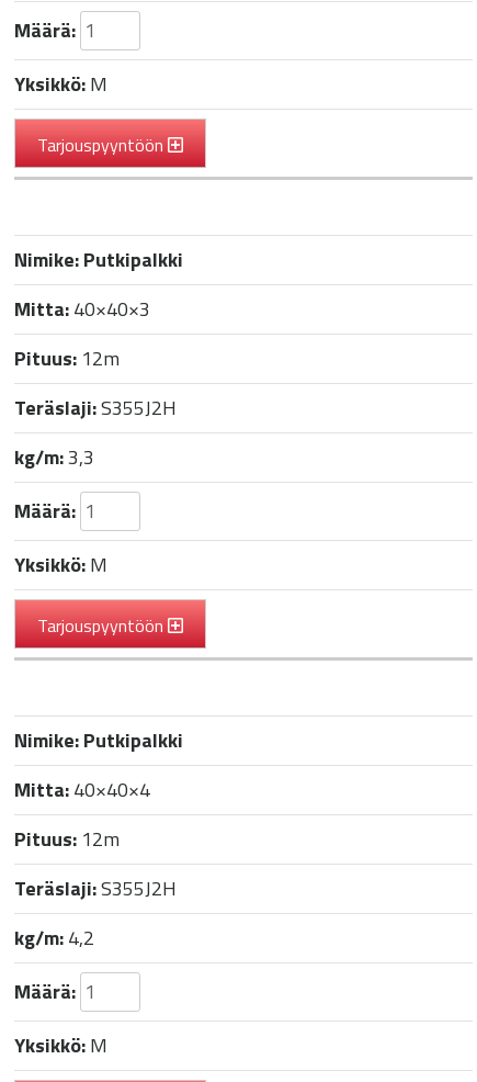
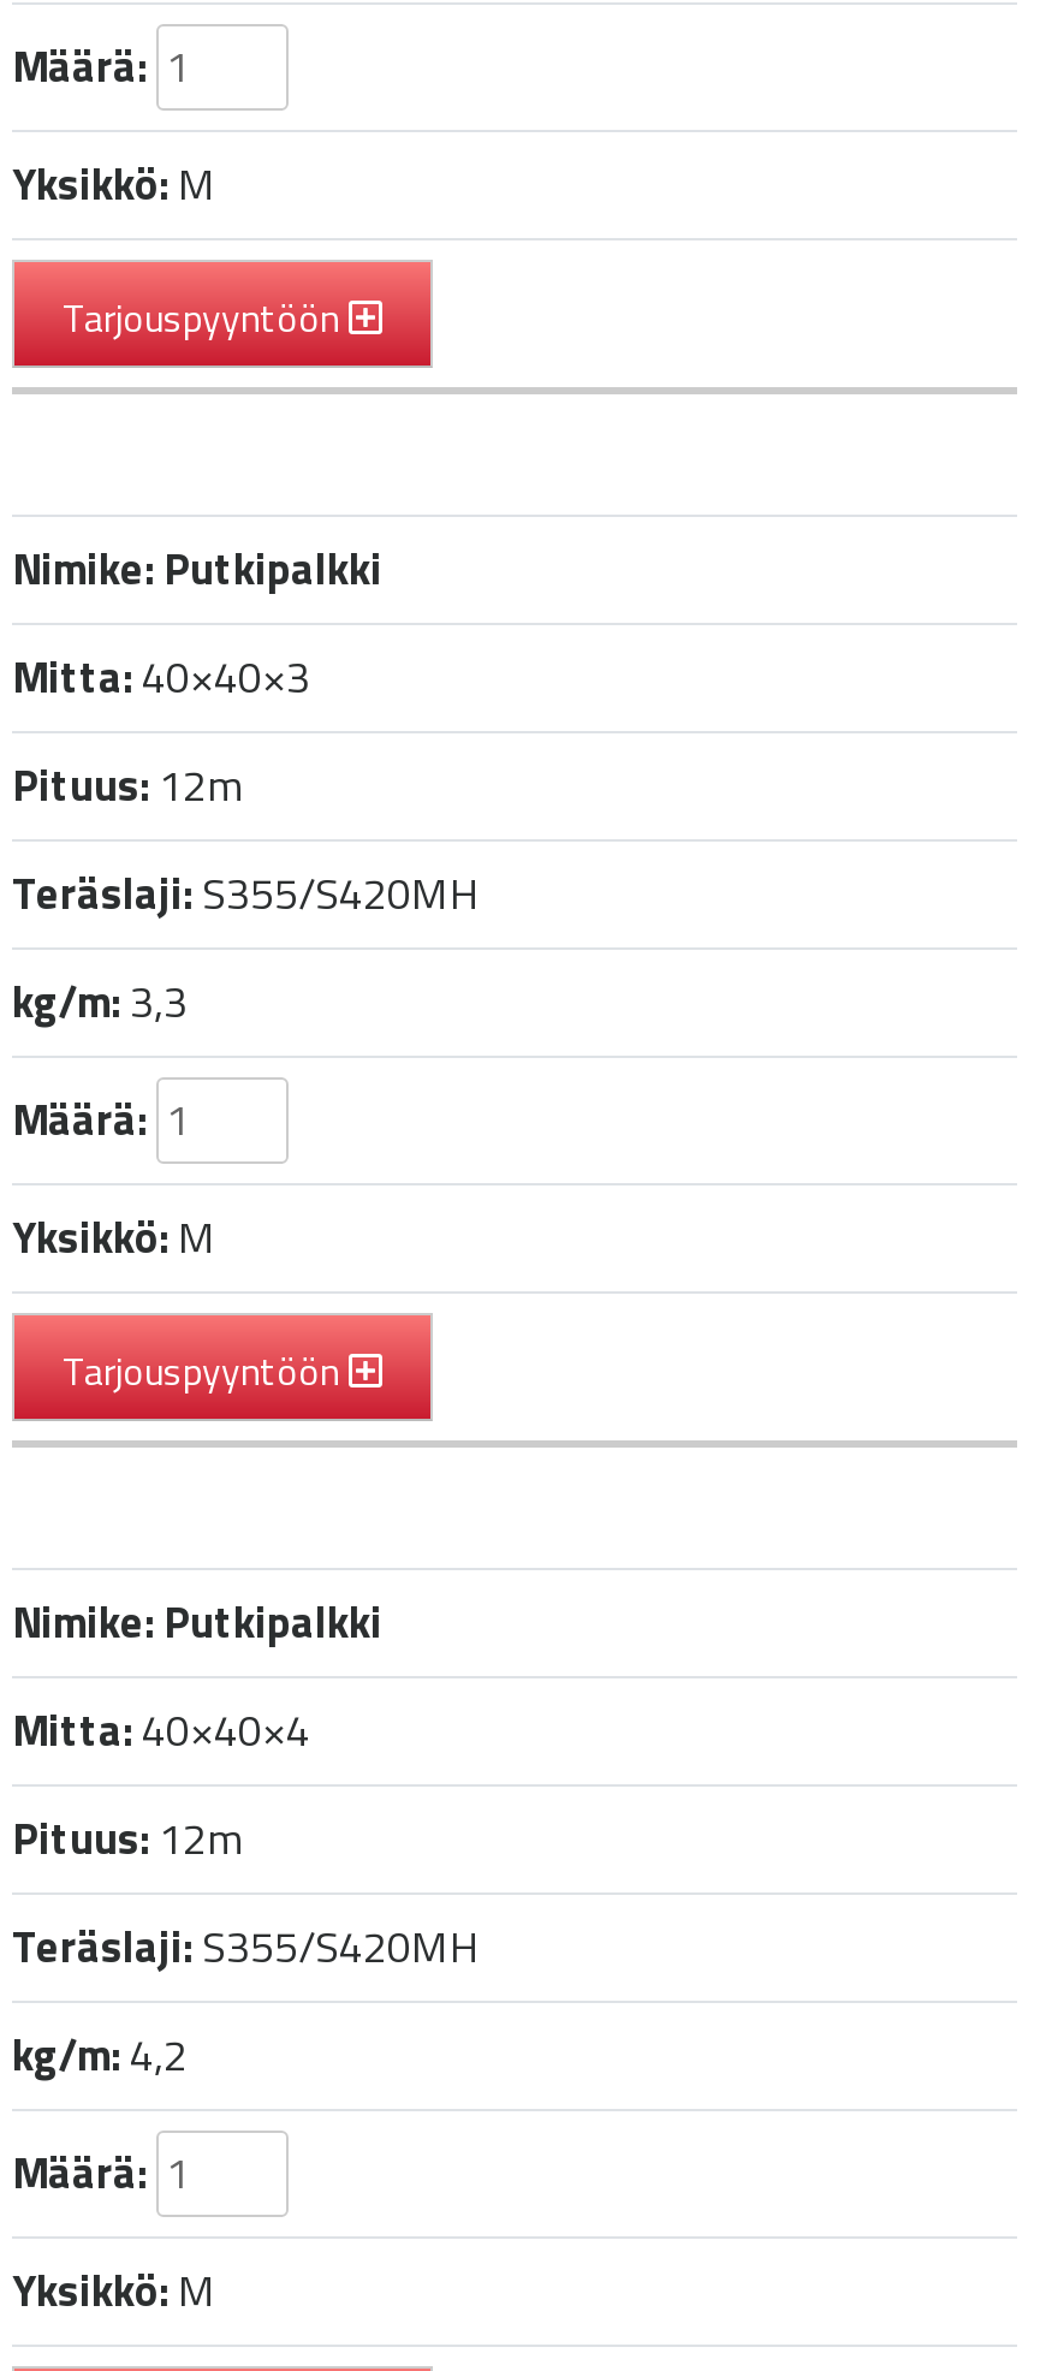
[14,393,177,422] Teräslaji: S355J2H -> [12,861,481,926] Teräslaji: S355/S420MH
[14,874,177,903] Teräslaji: S355J2H -> [12,1914,481,1979] Teräslaji: S355/S420MH

